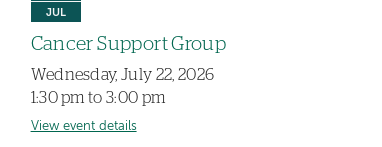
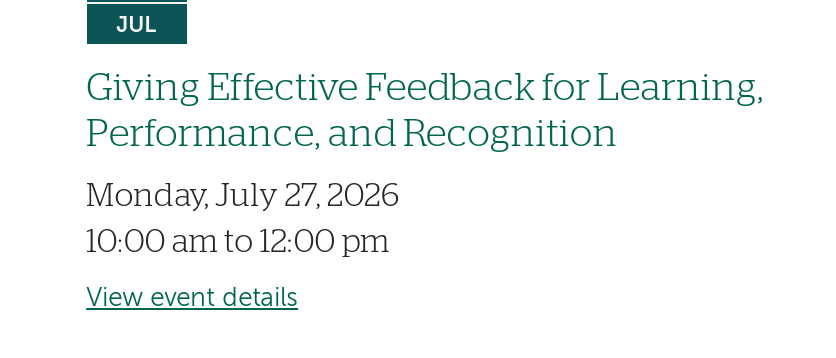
[31,35,226,54] Cancer Support Group -> [86,71,764,155] Giving Effective Feedback for Learning, | Performance, and Recognition
[31,67,214,106] Wednesday, July 22, 2026 | 1:30 pm to 3:00 pm -> [86,180,400,257] Monday, July 27, 2026 | 10:00 am to 12:00 pm

